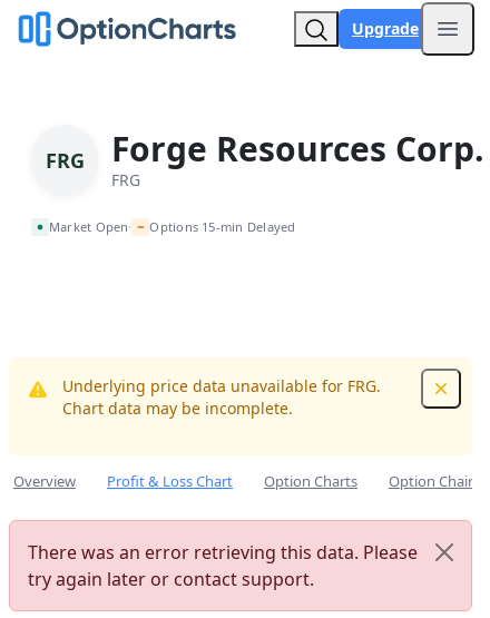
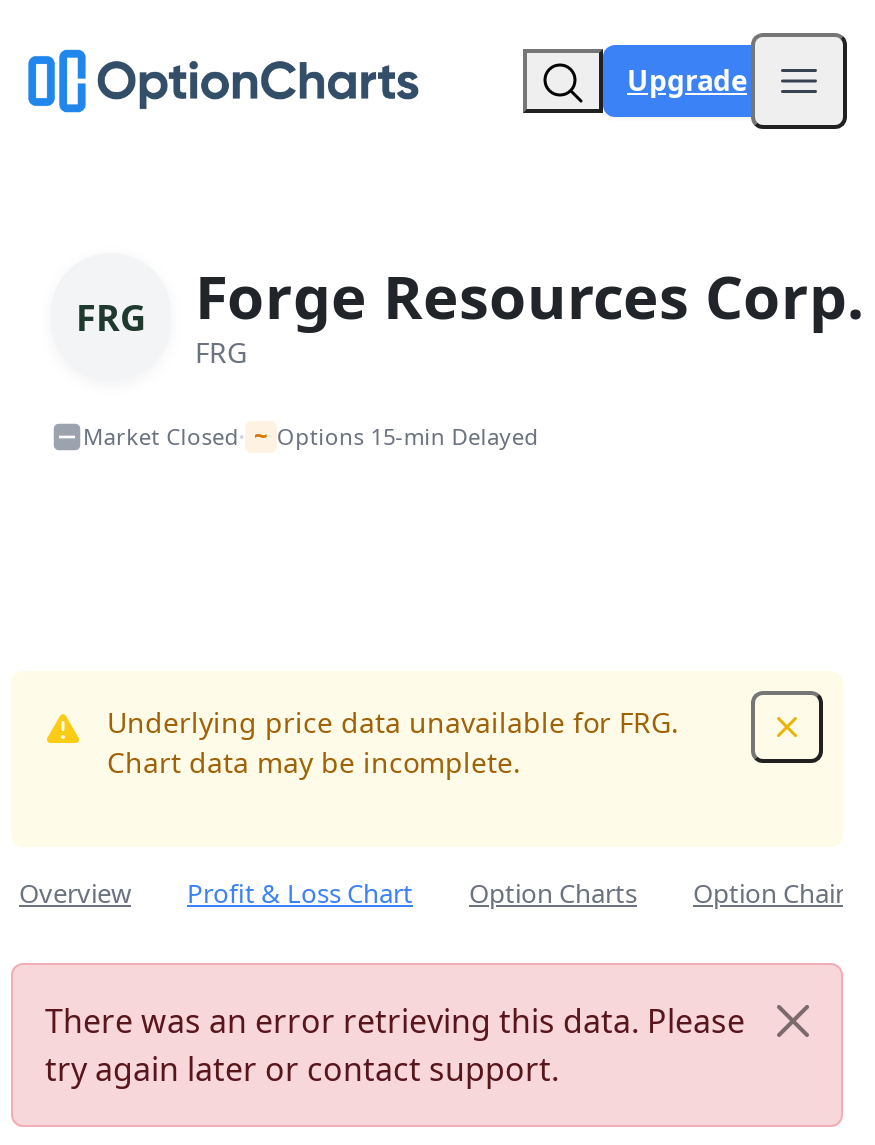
[49,217,296,236] Market Open • ~ Options 15-min Delayed -> [83,418,539,451] Market Closed • ~ Options 15-min Delayed

